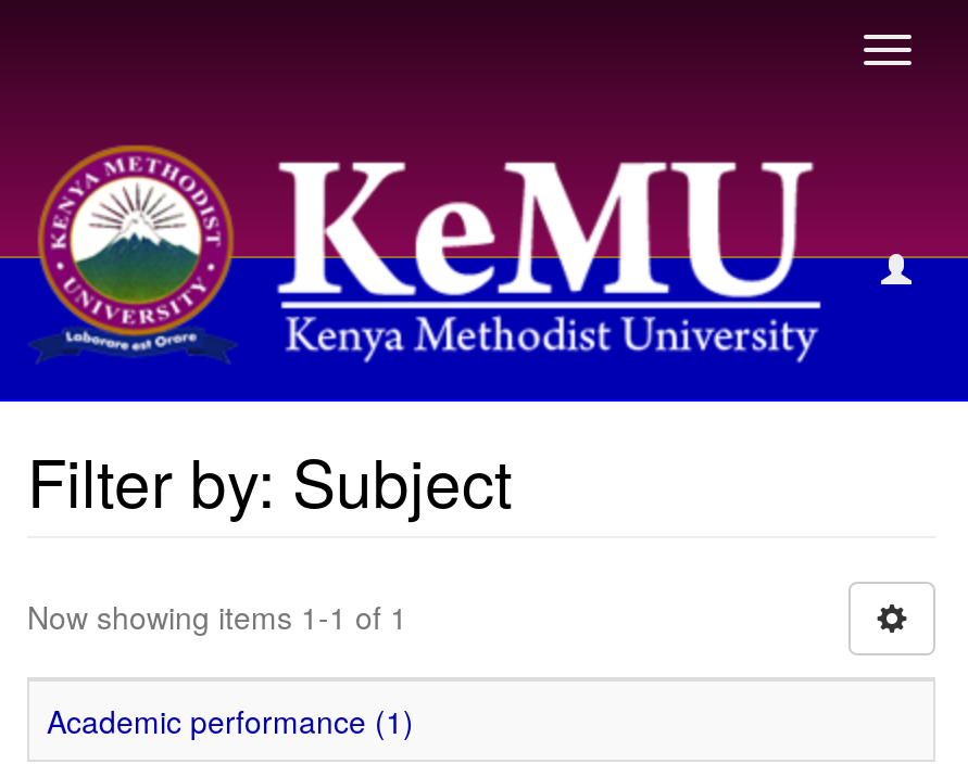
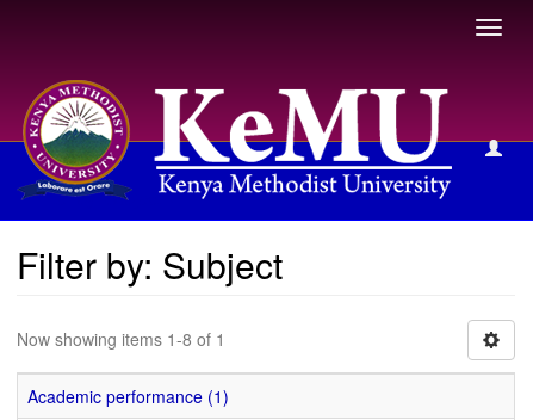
[27,595,407,638] Now showing items 1-1 of 1 -> [17,327,225,351] Now showing items 1-8 of 1

